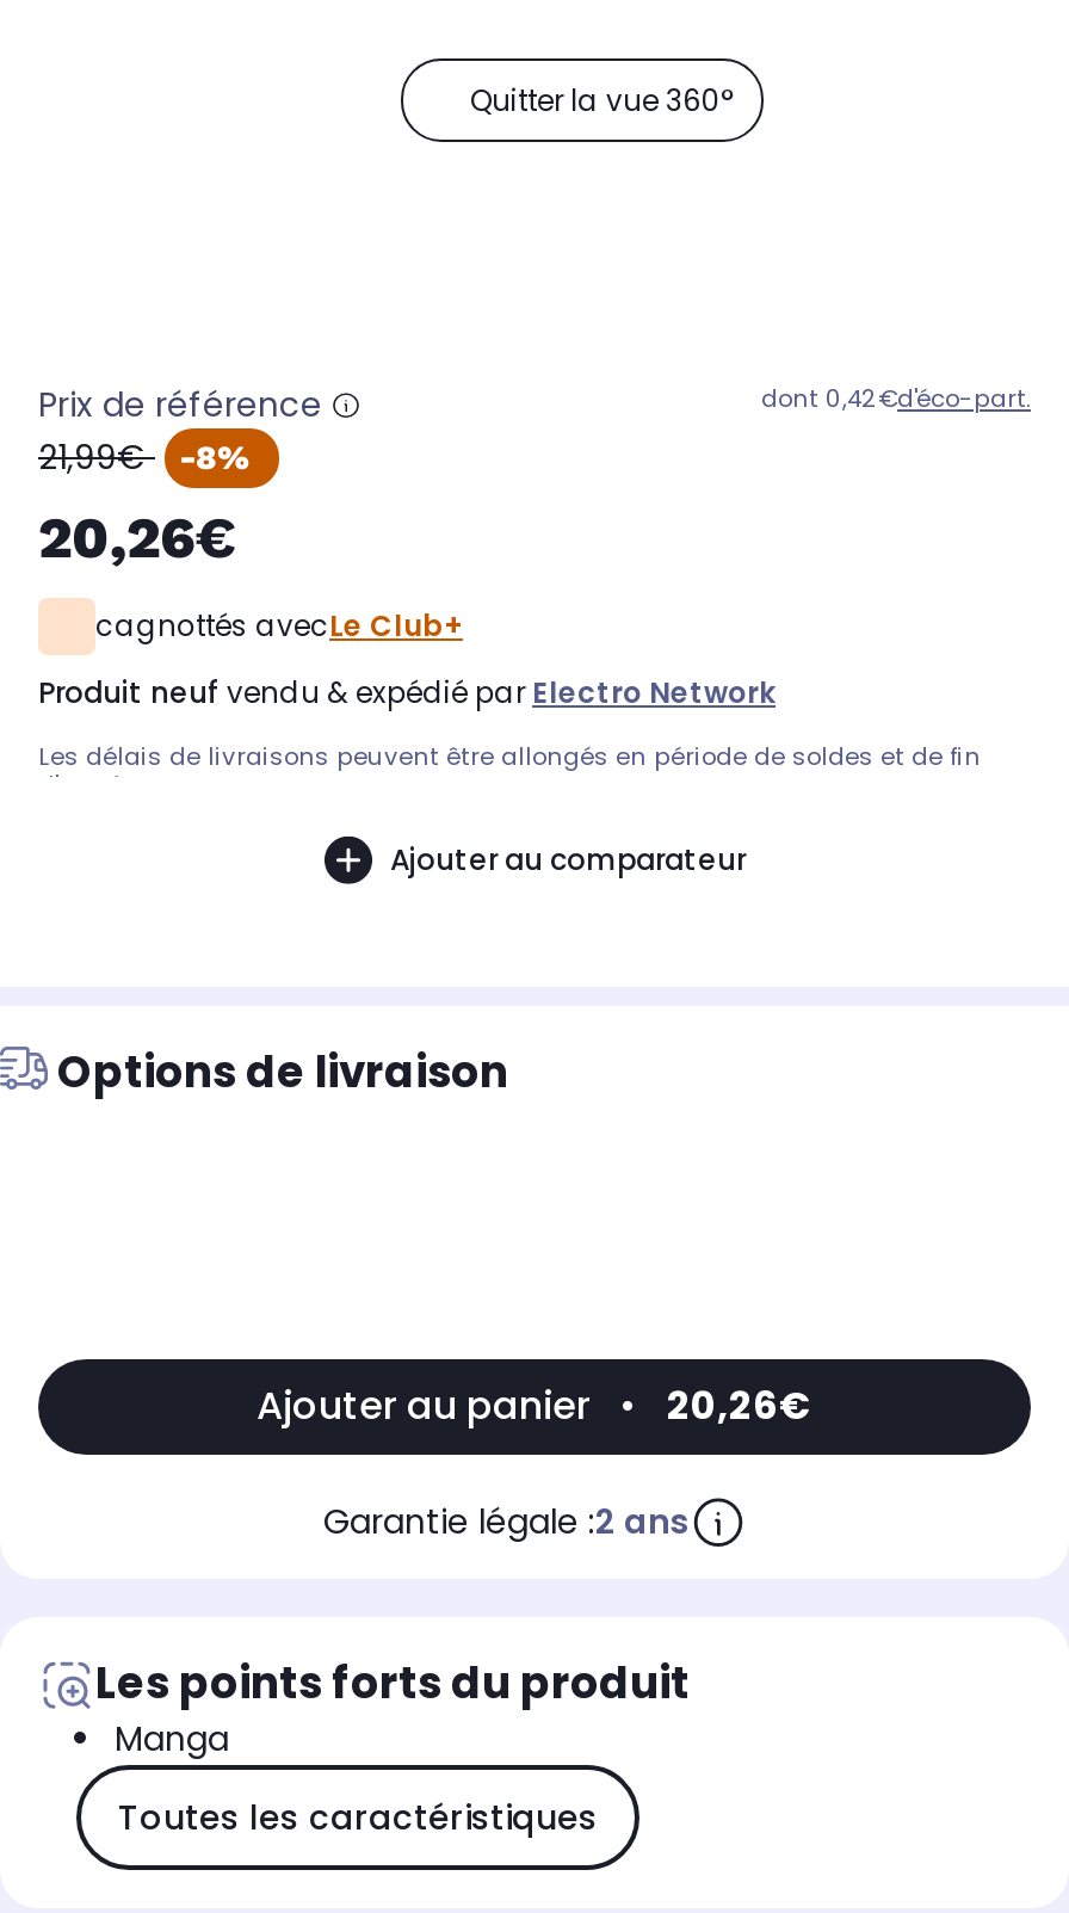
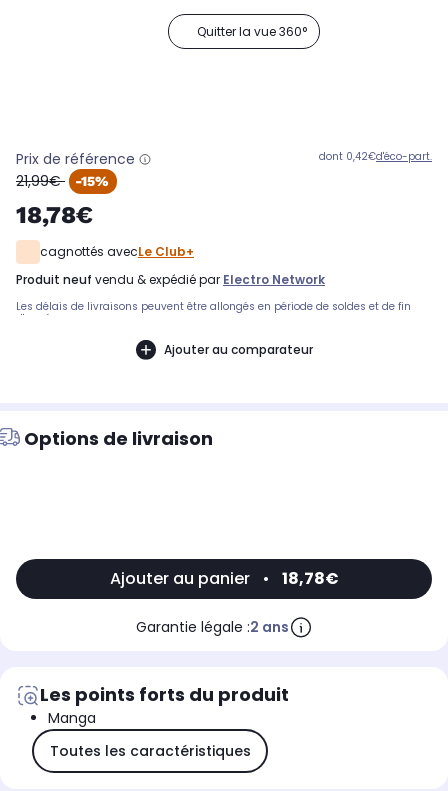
[179,439,251,477] -8% -> [75,173,109,189] -15%
[38,506,236,573] 20,26€ -> [16,201,93,229] 18,78€
[257,1380,812,1434] Ajouter au panier • 20,26€ -> [109,567,338,590] Ajouter au panier • 18,78€

